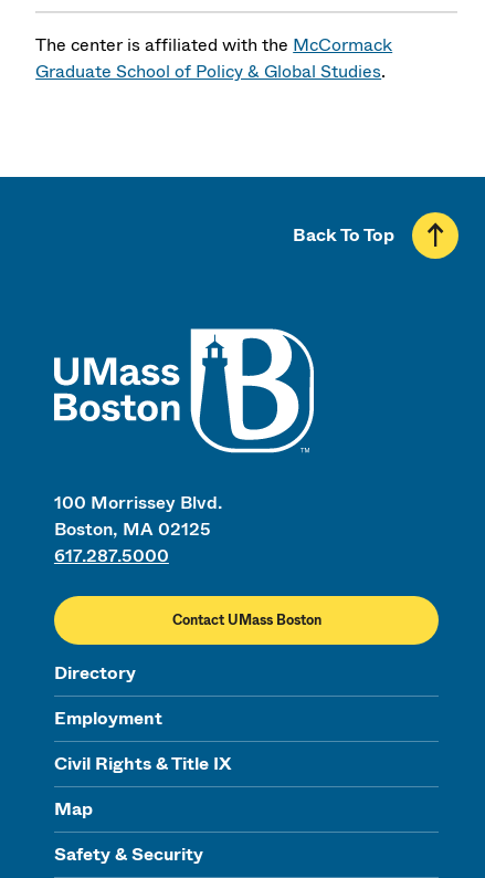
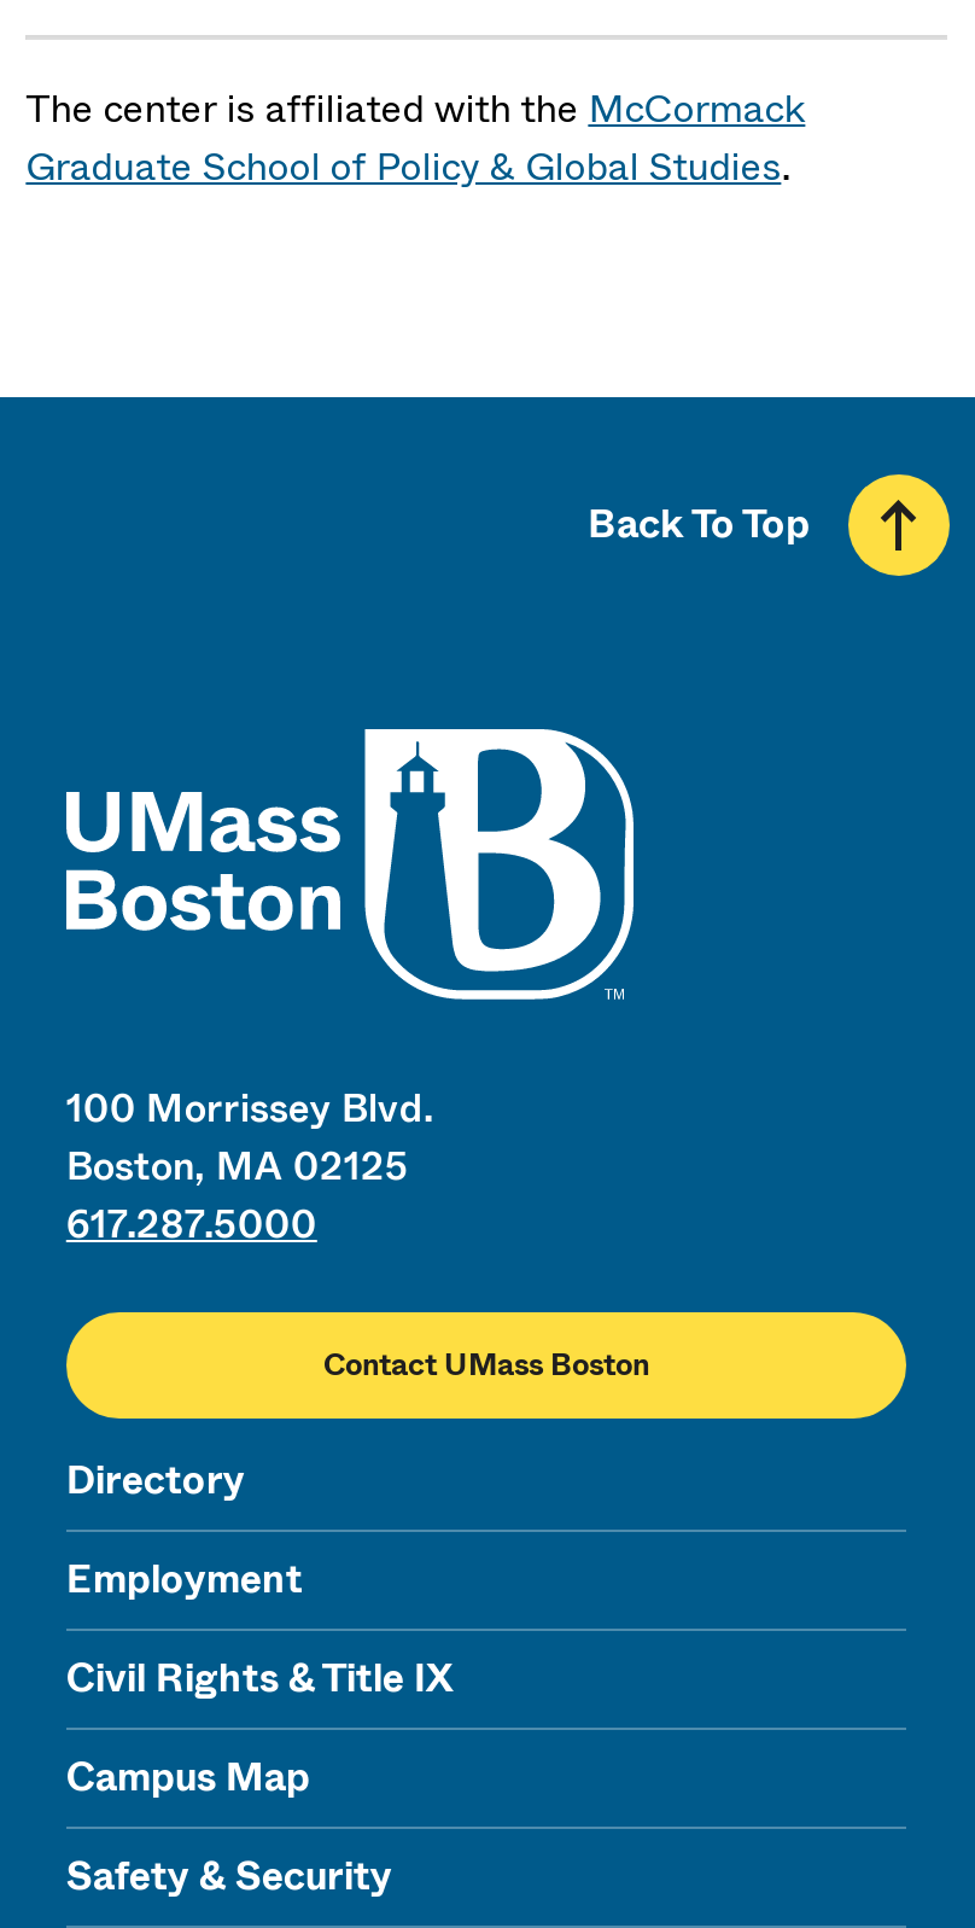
[54,796,93,822] Map -> [66,1749,310,1805] Campus Map

